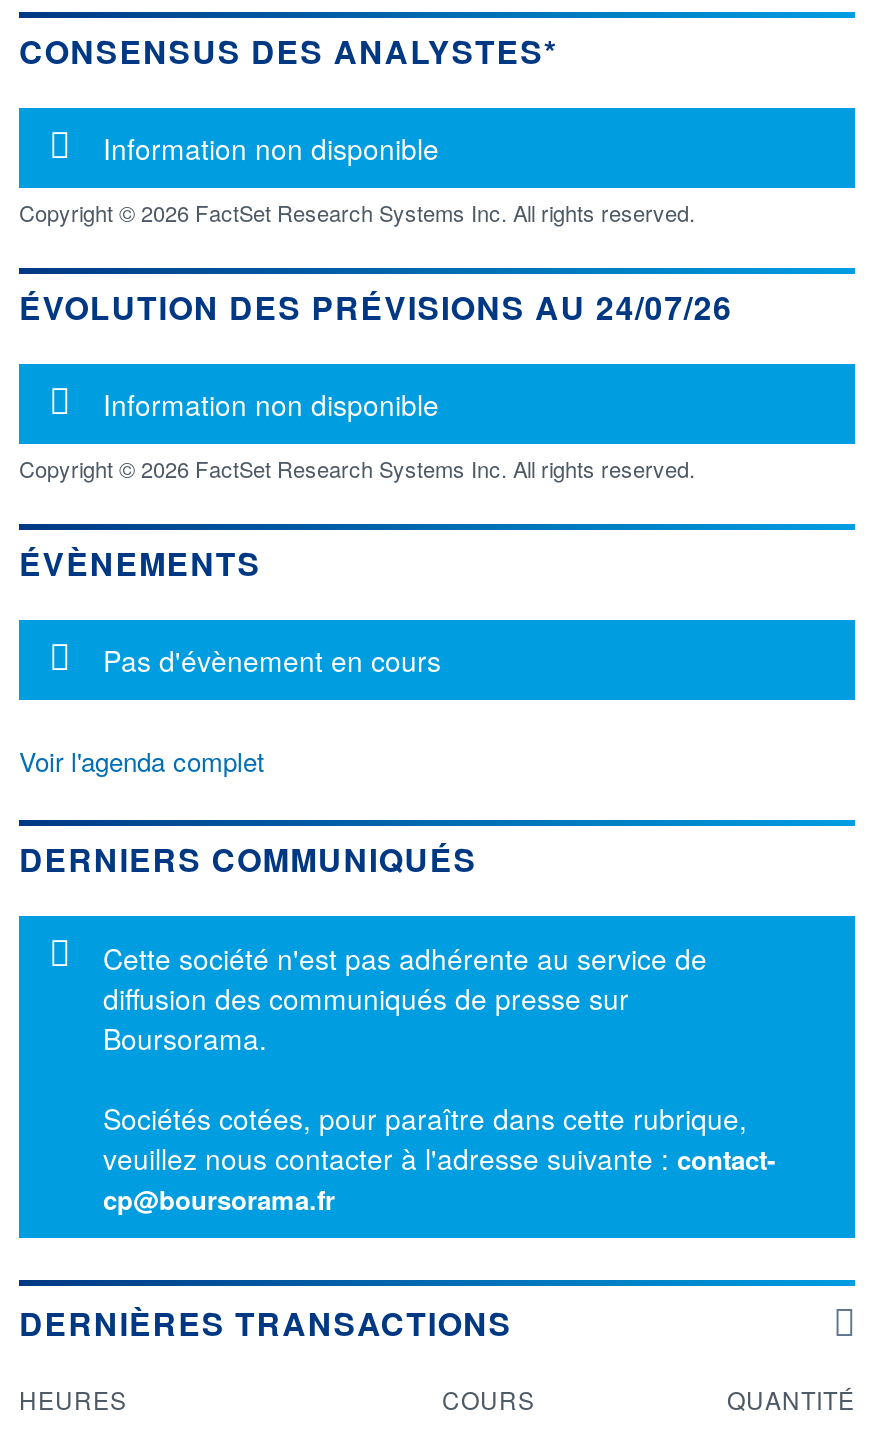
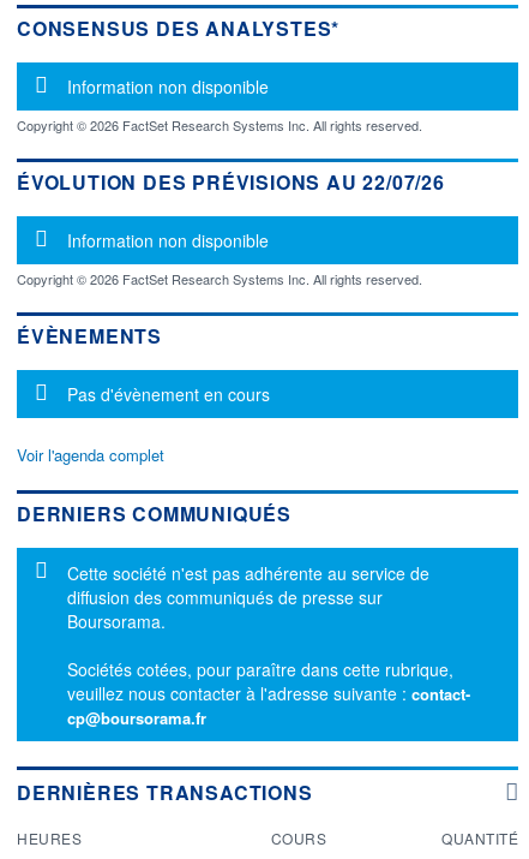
[19,284,733,330] ÉVOLUTION DES PRÉVISIONS AU 24/07/26 -> [17,168,445,196] ÉVOLUTION DES PRÉVISIONS AU 22/07/26

